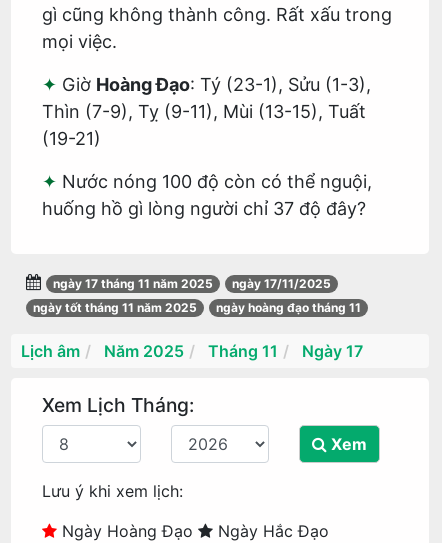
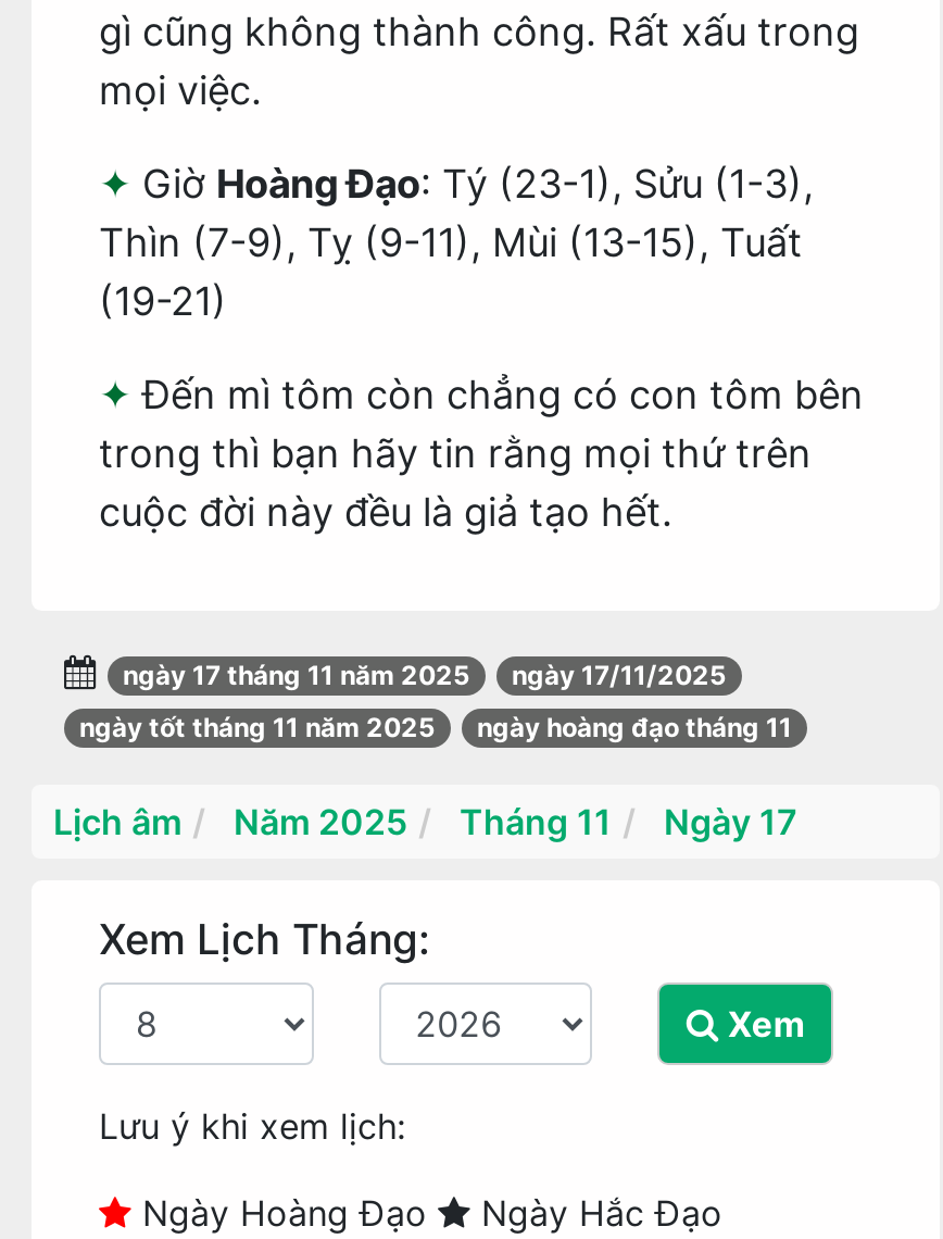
[42,171,372,219] Nước nóng 100 độ còn có thể nguội, | huống hồ gì lòng người chỉ 37 độ đây? -> [99,372,864,535] Đến mì tôm còn chẳng có con tôm bên | trong thì bạn hãy tin rằng mọi thứ trên | cuộc đời này đều là giả tạo hết.

